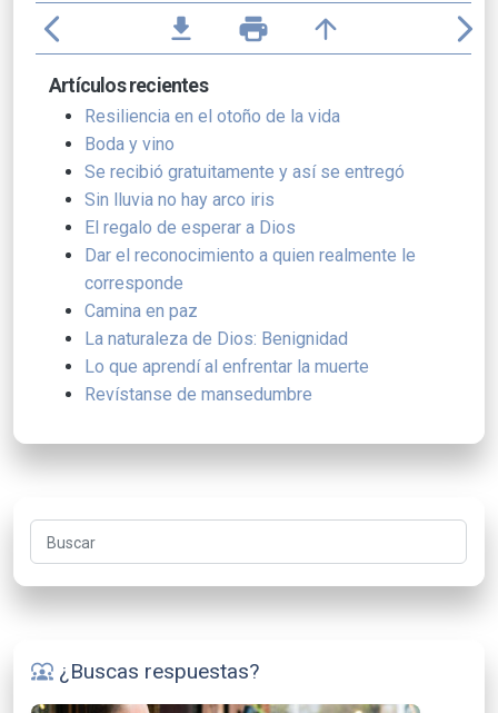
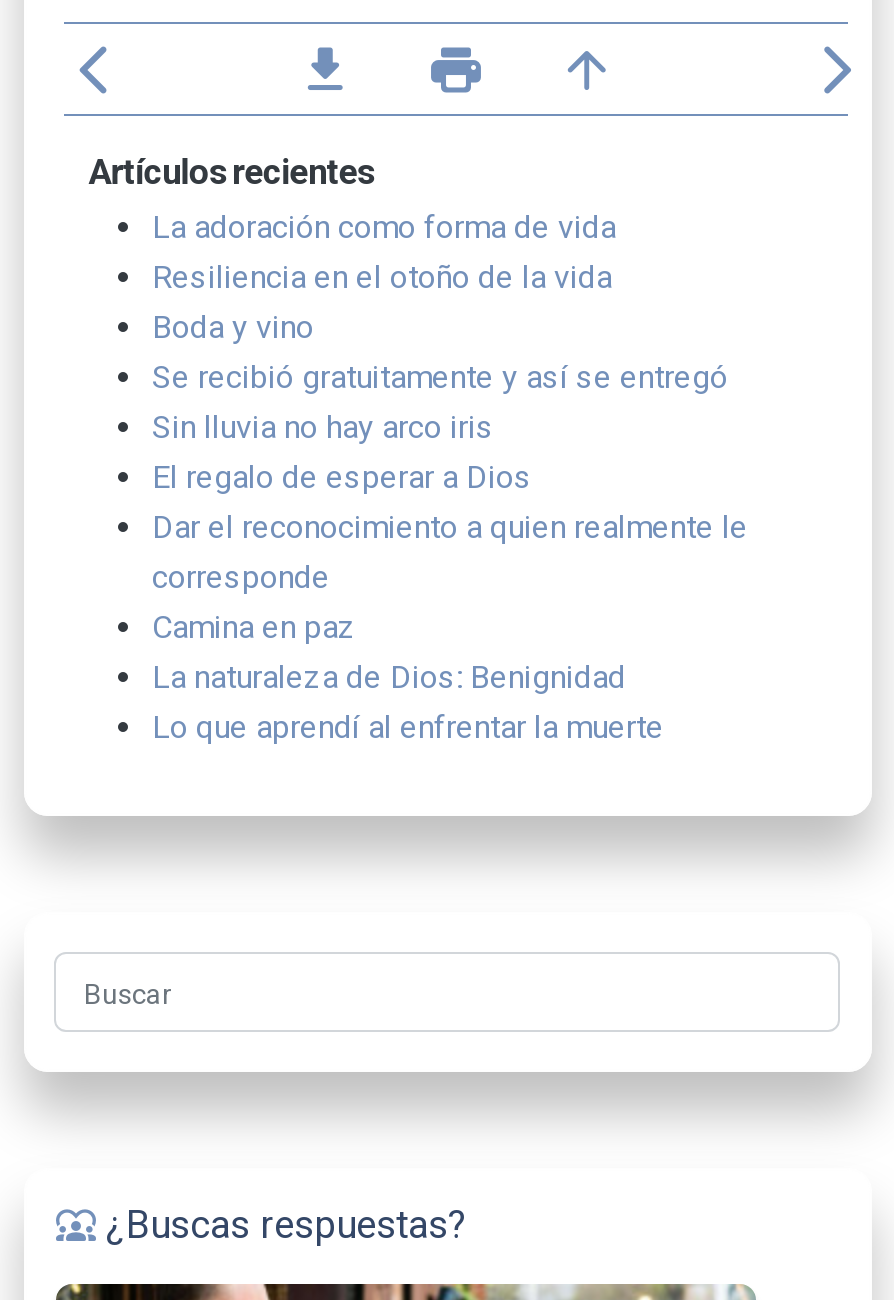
none -> [152,209,616,247] La adoración como forma de vida
moved [84,106,416,378] -> [152,259,748,747]: Resiliencia en el otoño de la vida | Boda y vino | Se recibió gratuitamente y así se entregó | ... | La naturaleza de Dios: Benignidad | Lo que aprendí al enfrentar la muerte
[84,384,312,405] Revístanse de mansedumbre -> none

